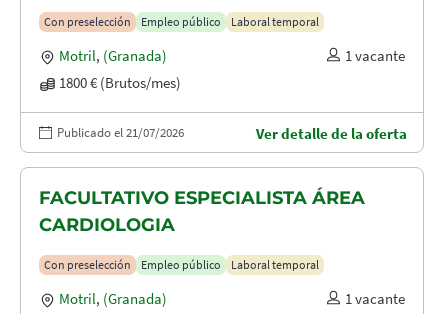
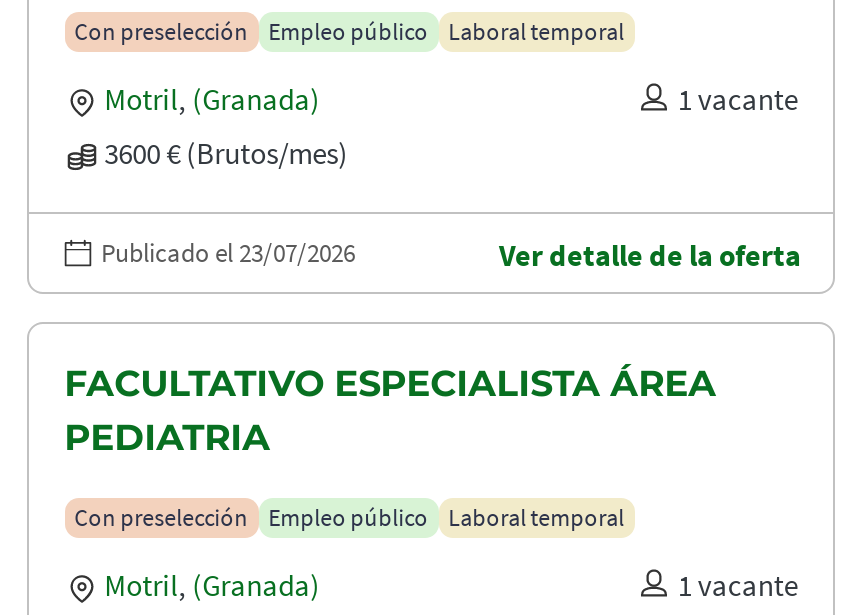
[59,73,181,92] 1800 € (Brutos/mes) -> [104,134,348,172] 3600 € (Brutos/mes)
[57,124,184,141] Publicado el 21/07/2026 -> [101,236,355,270] Publicado el 23/07/2026
[39,214,175,236] CARDIOLOGIA -> [64,417,270,461] PEDIATRIA

